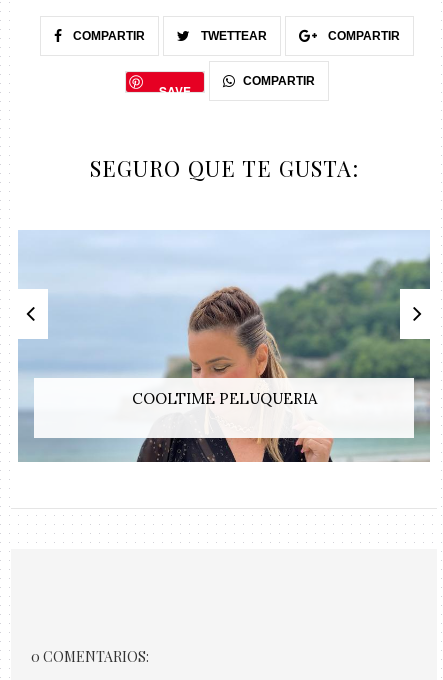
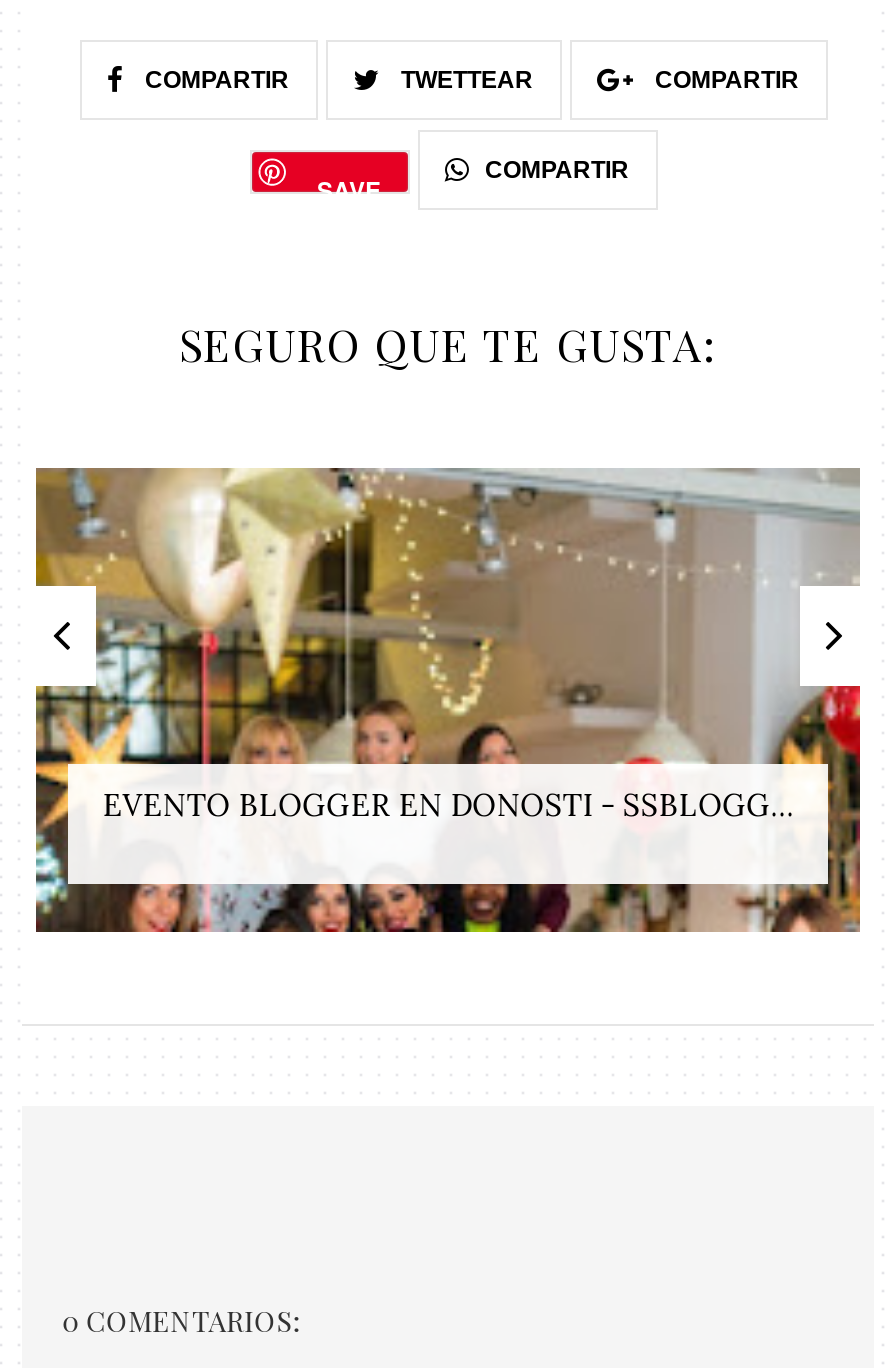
[18,230,431,463] [image] | COOLTIME PELUQUERIA -> [34,466,862,934] [image] | EVENTO BLOGGER EN DONOSTI - SSBLOGG...

